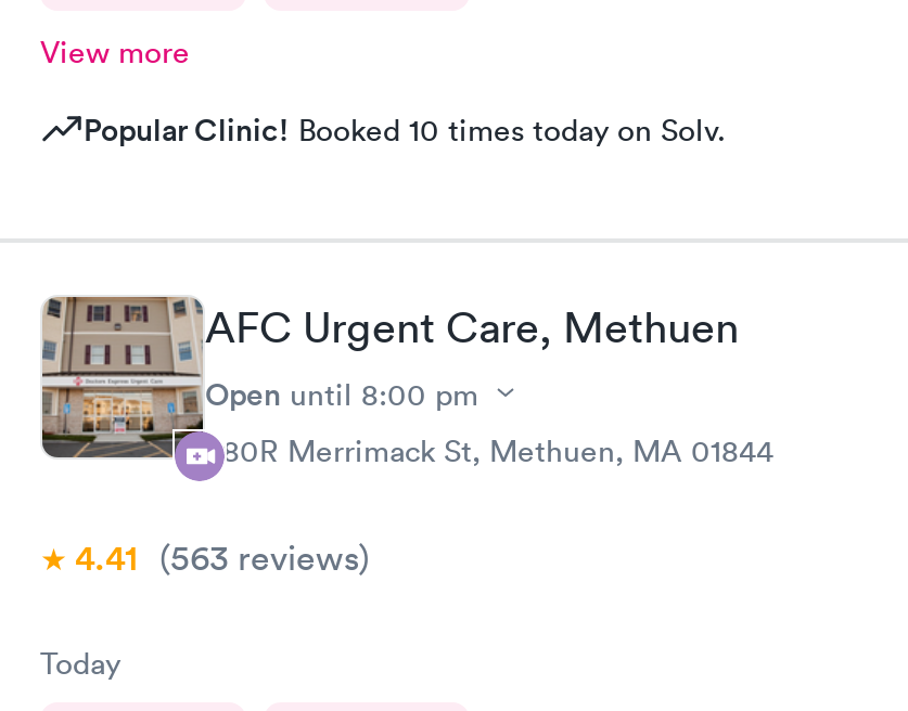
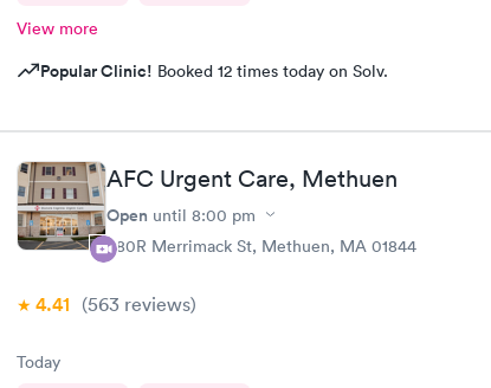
[84,108,726,152] Popular Clinic! Booked 10 times today on Solv. -> [40,59,388,83] Popular Clinic! Booked 12 times today on Solv.

